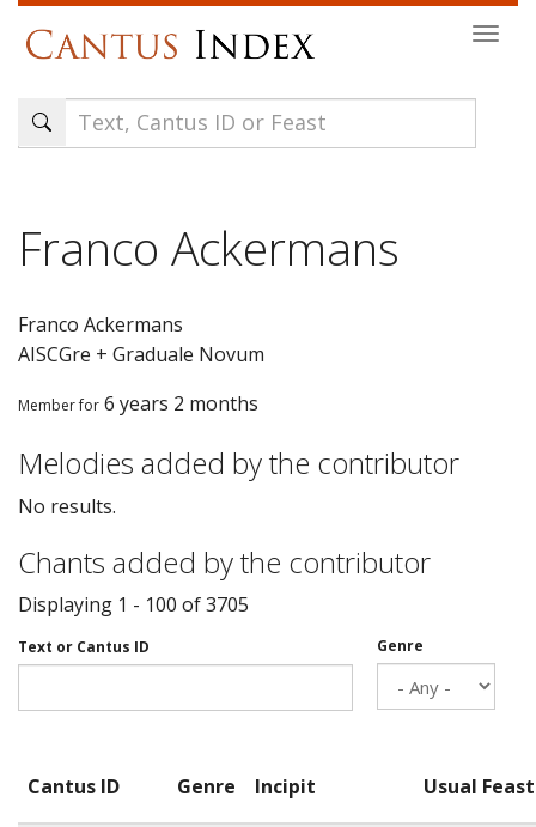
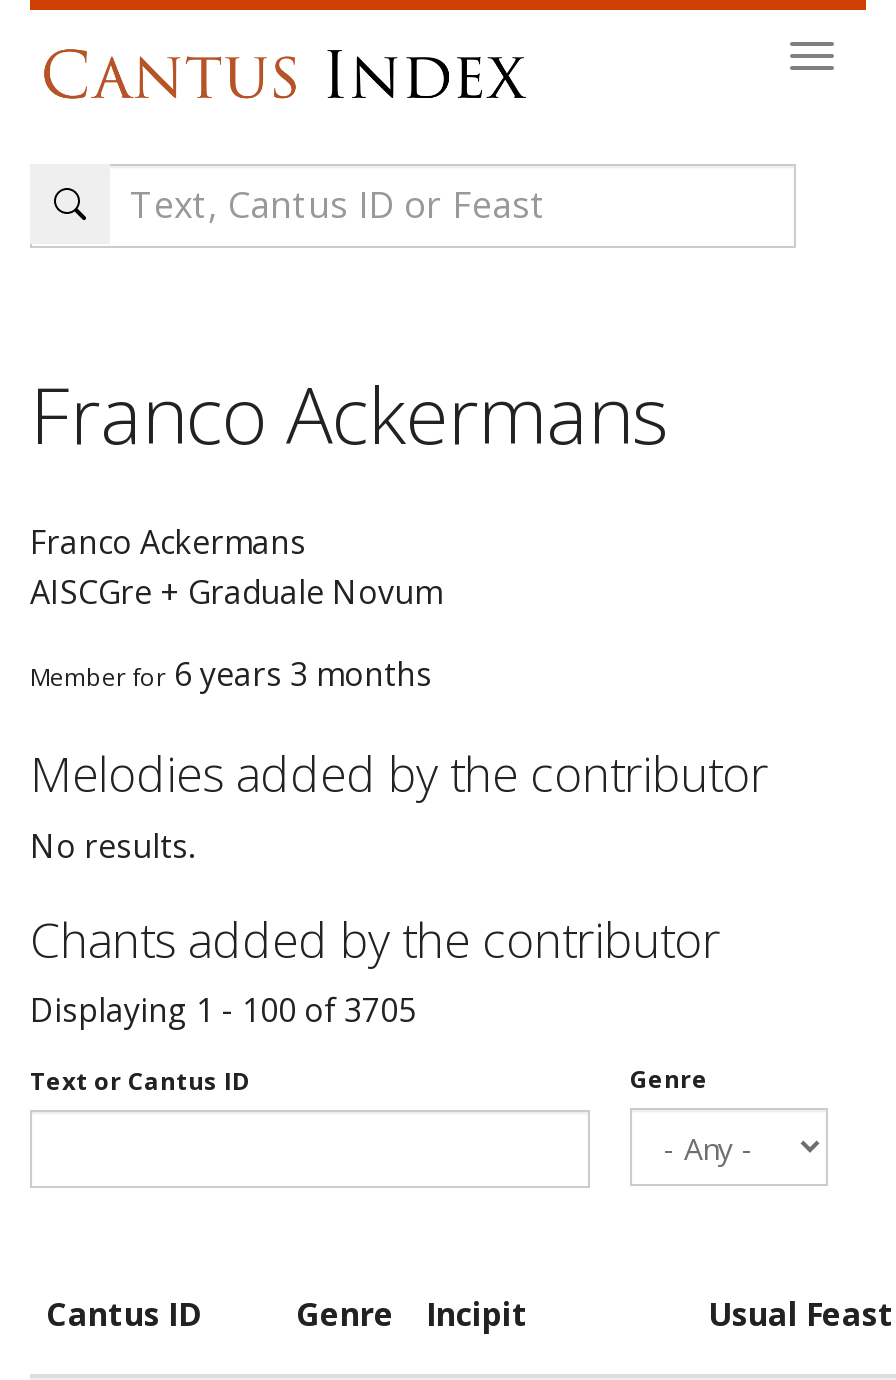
[18,390,258,416] Member for 6 years 2 months -> [30,652,432,696] Member for 6 years 3 months

